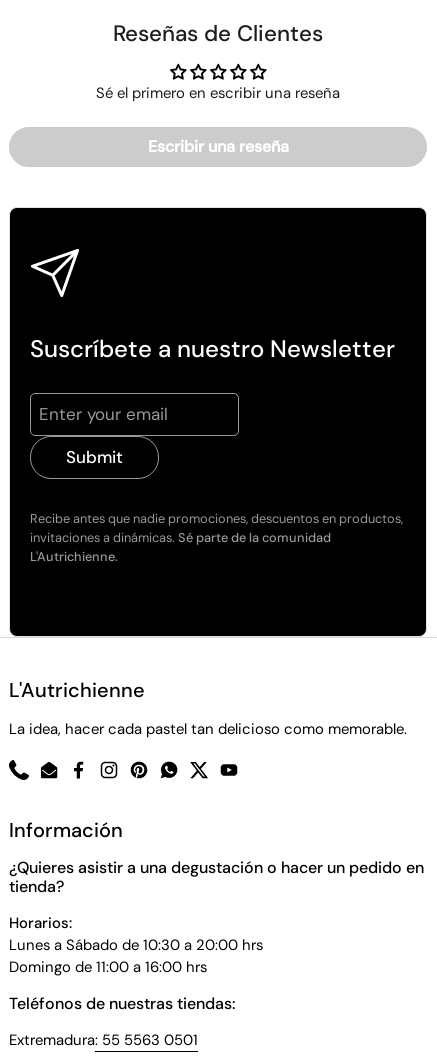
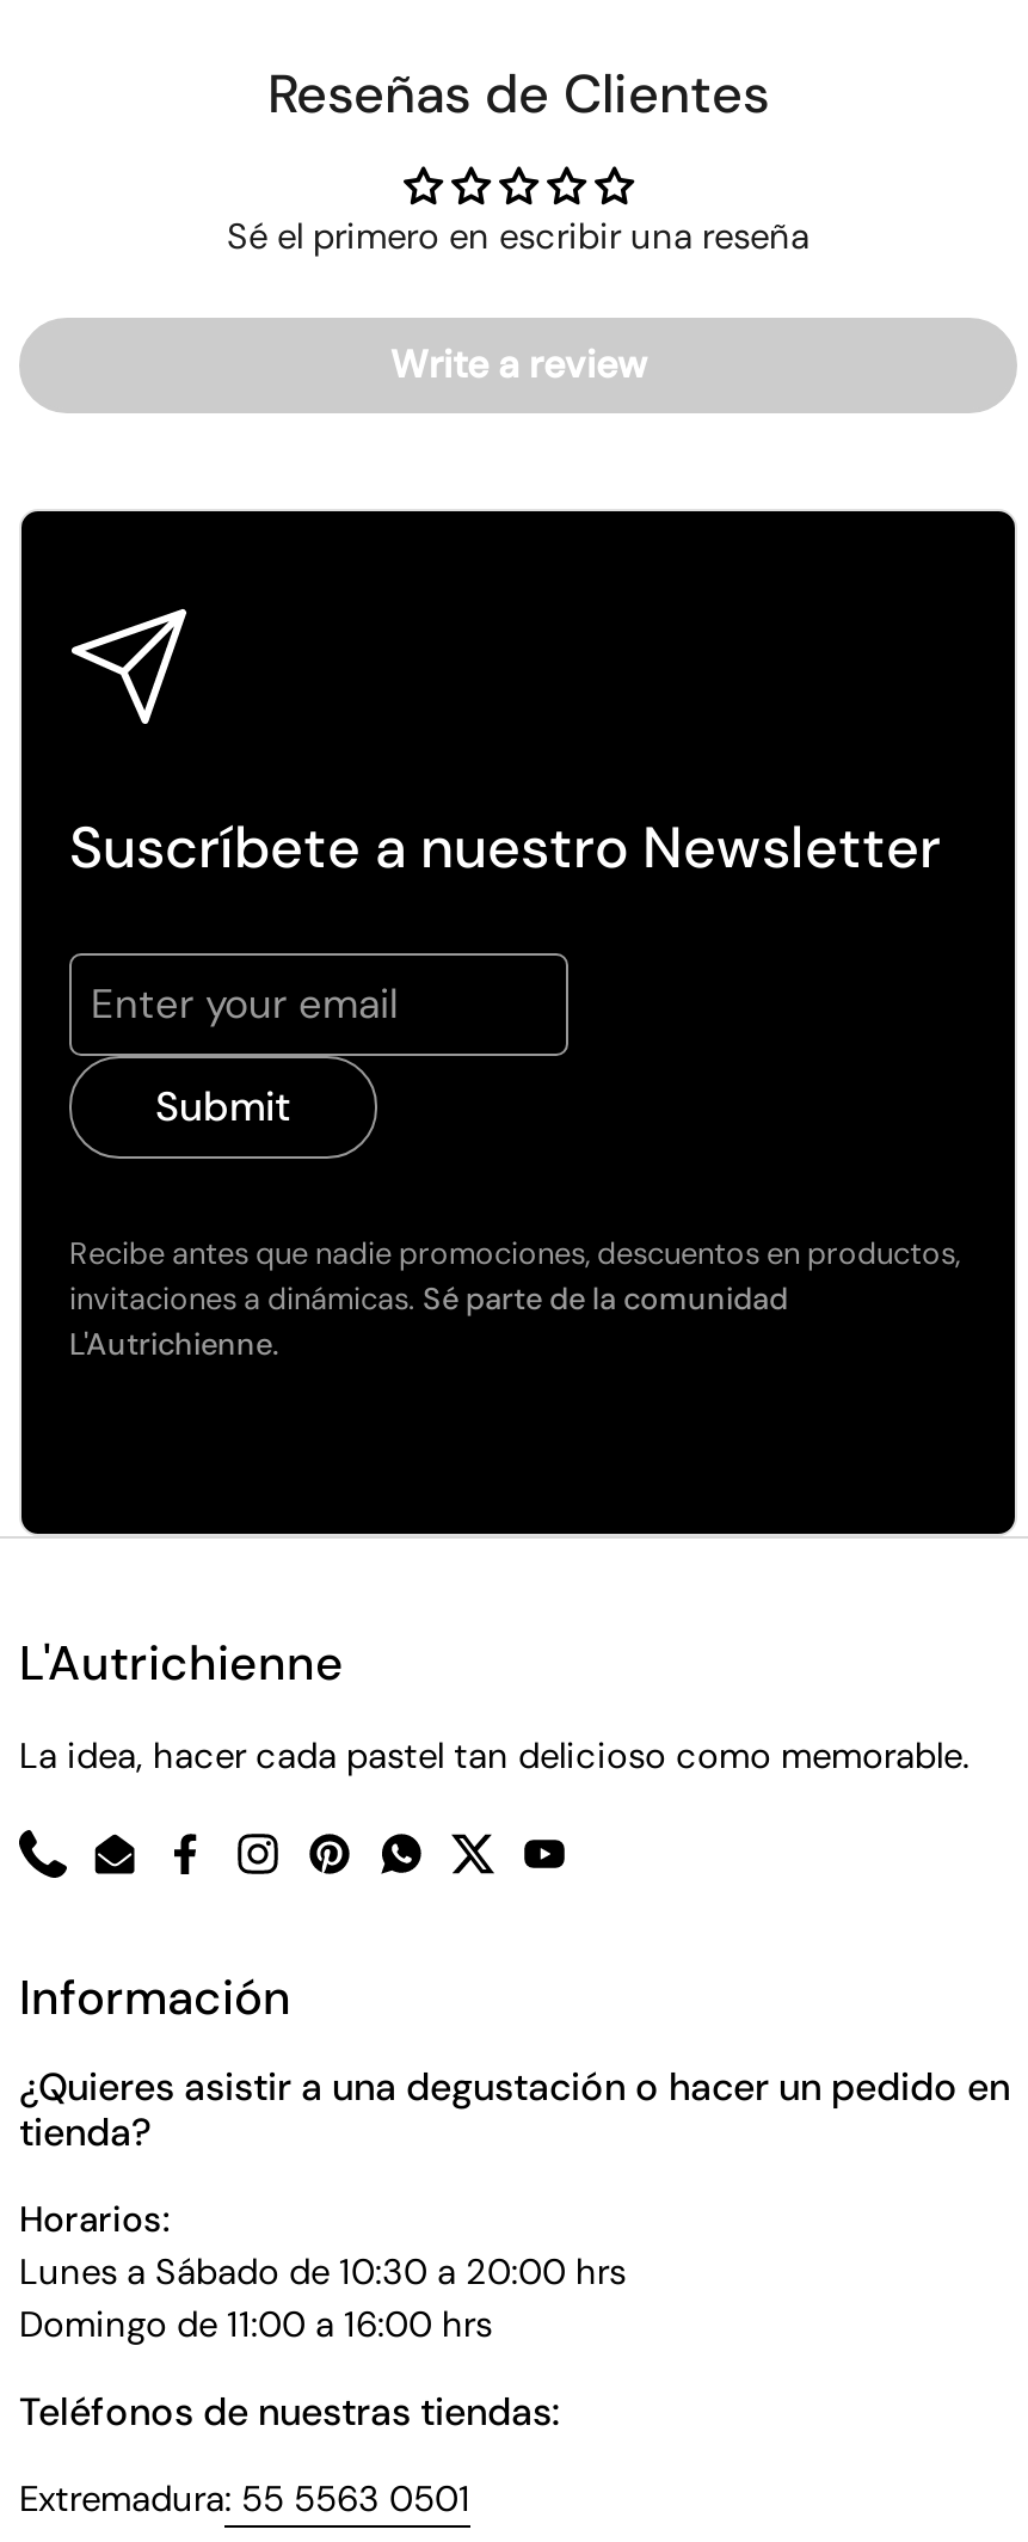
[147,135,288,156] Escribir una reseña -> [390,338,646,388] Write a review

